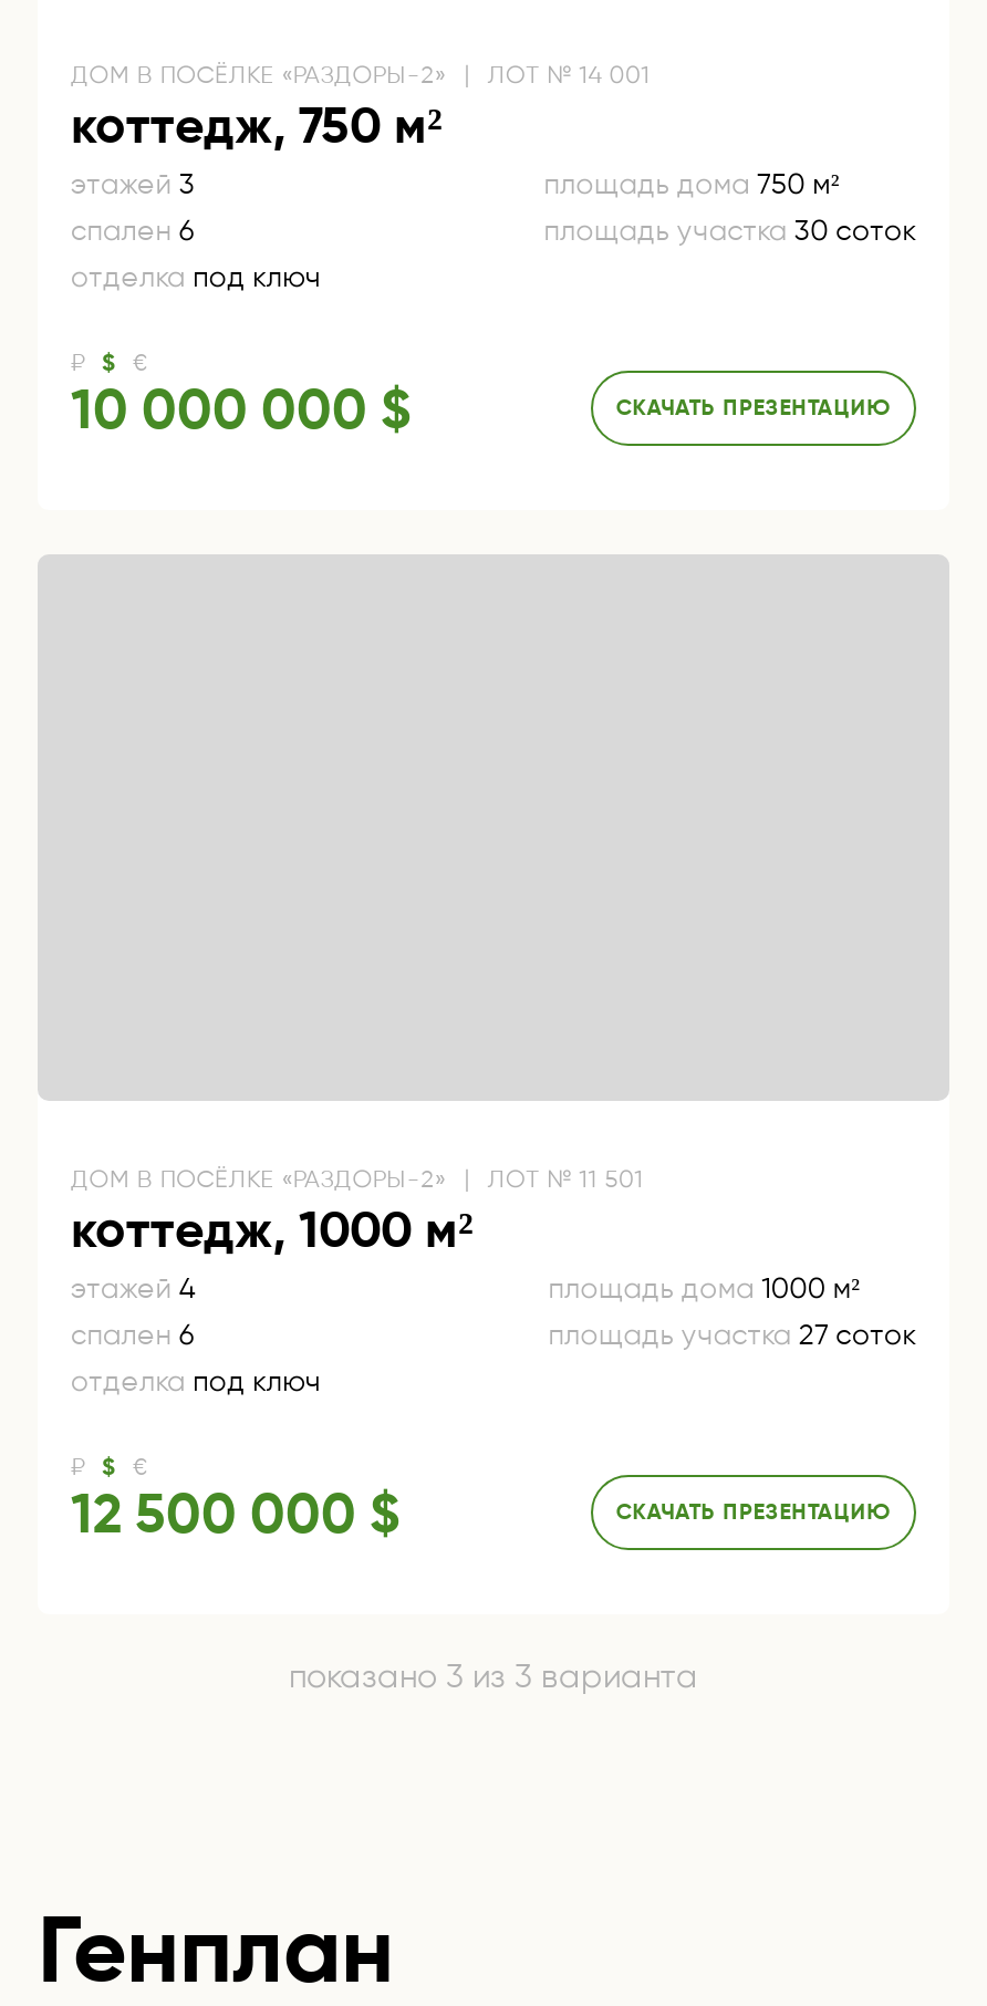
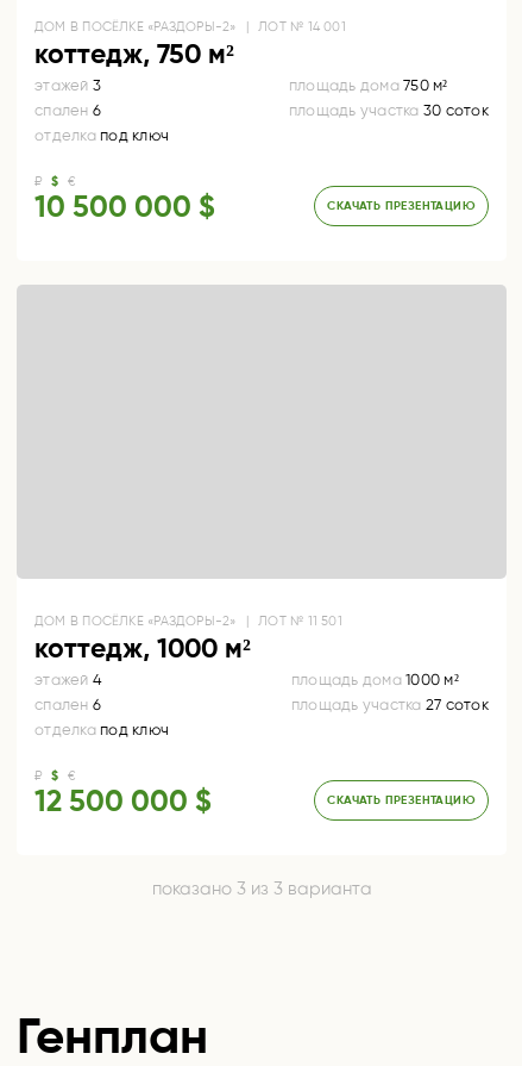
[71,384,412,439] 10 000 000 $ -> [34,193,215,223] 10 500 000 $

